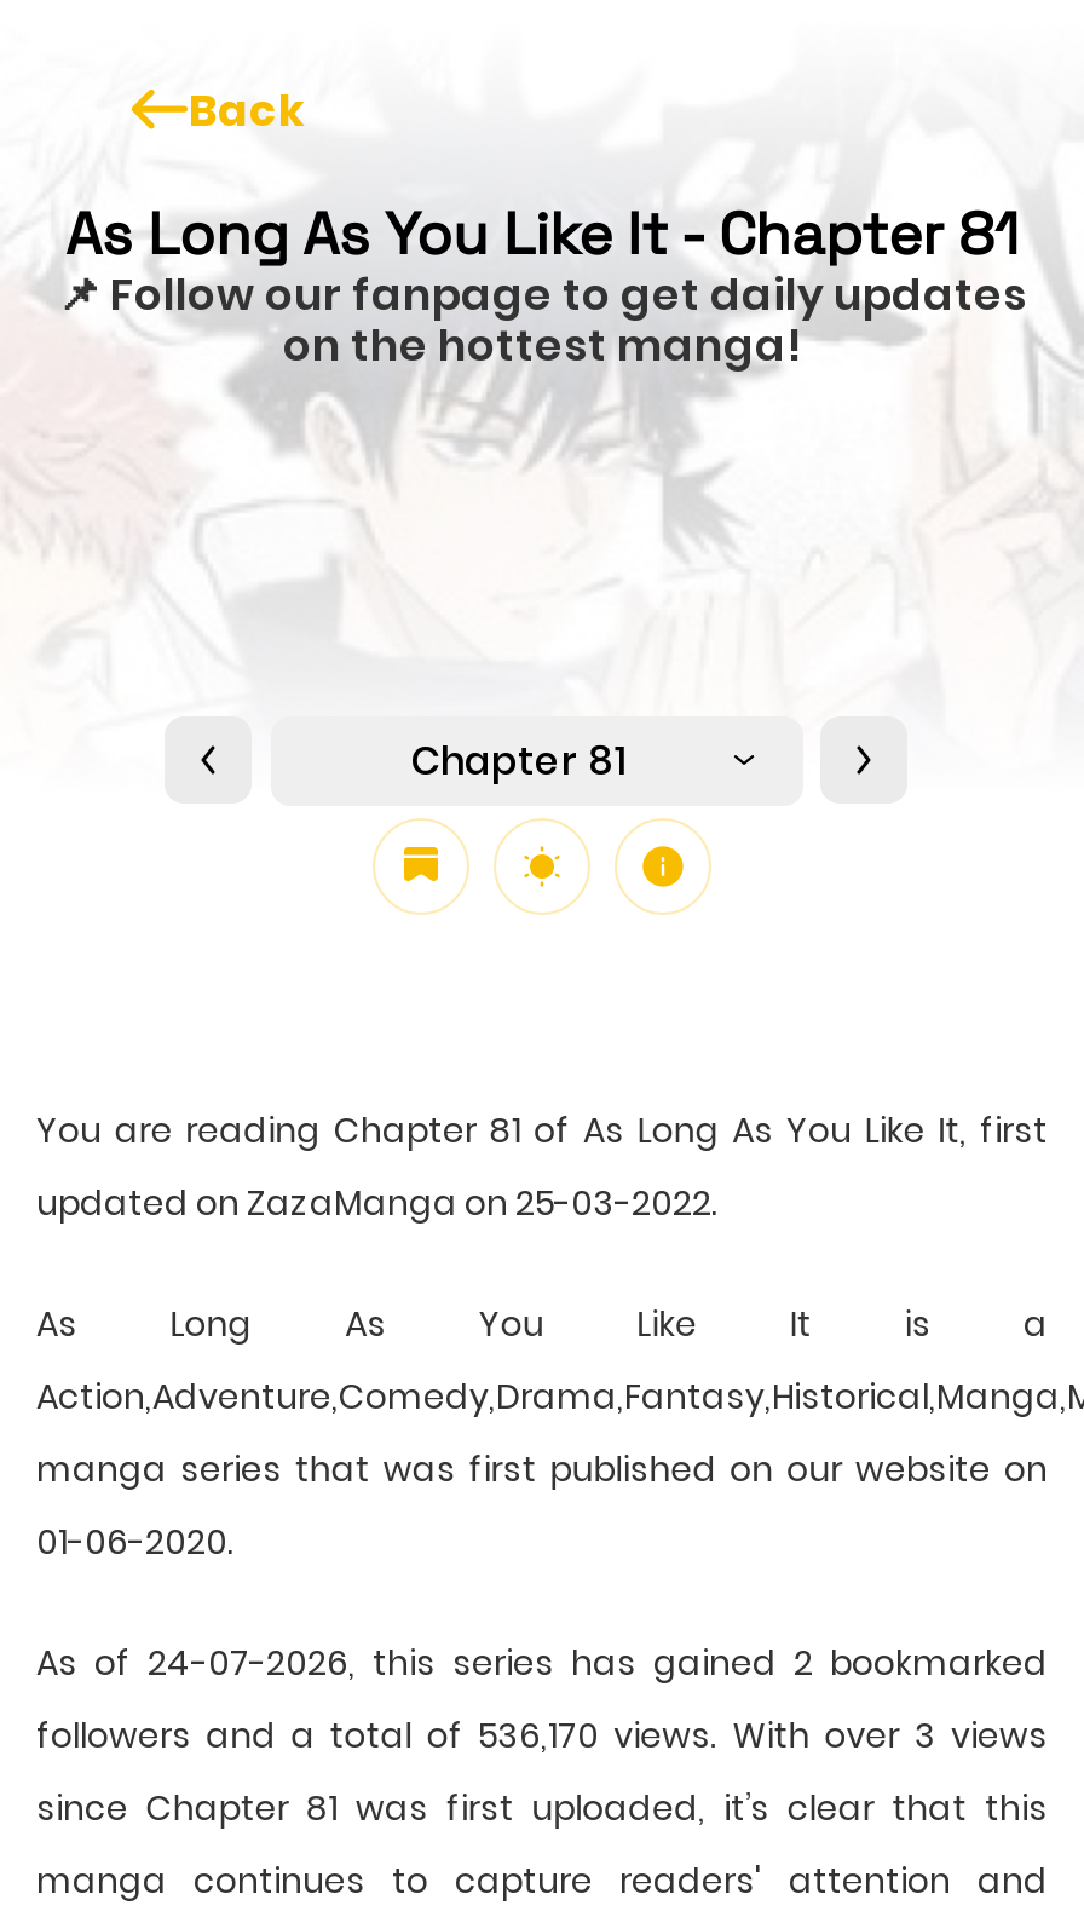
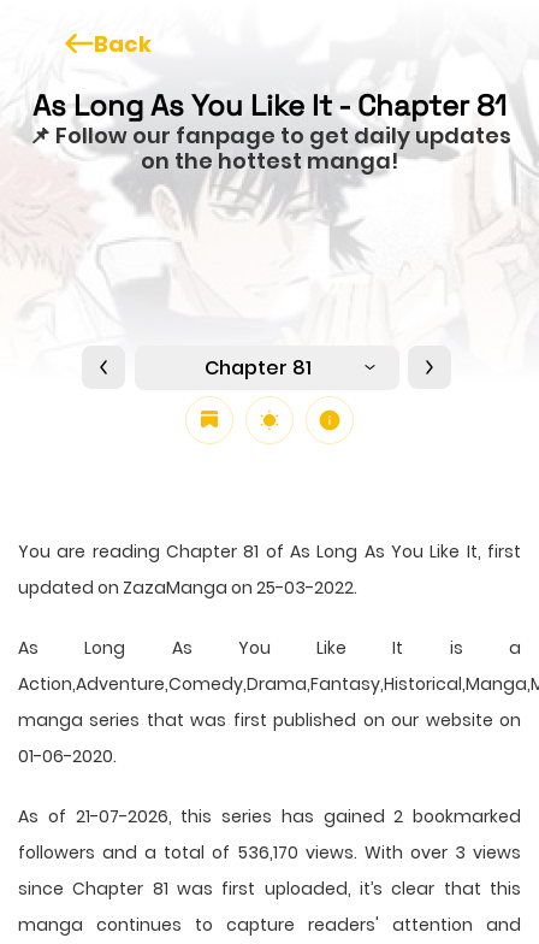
[36,1638,1048,1687] As of 24-07-2026, this series has gained 2 bookmarked -> [18,804,521,828] As of 21-07-2026, this series has gained 2 bookmarked

